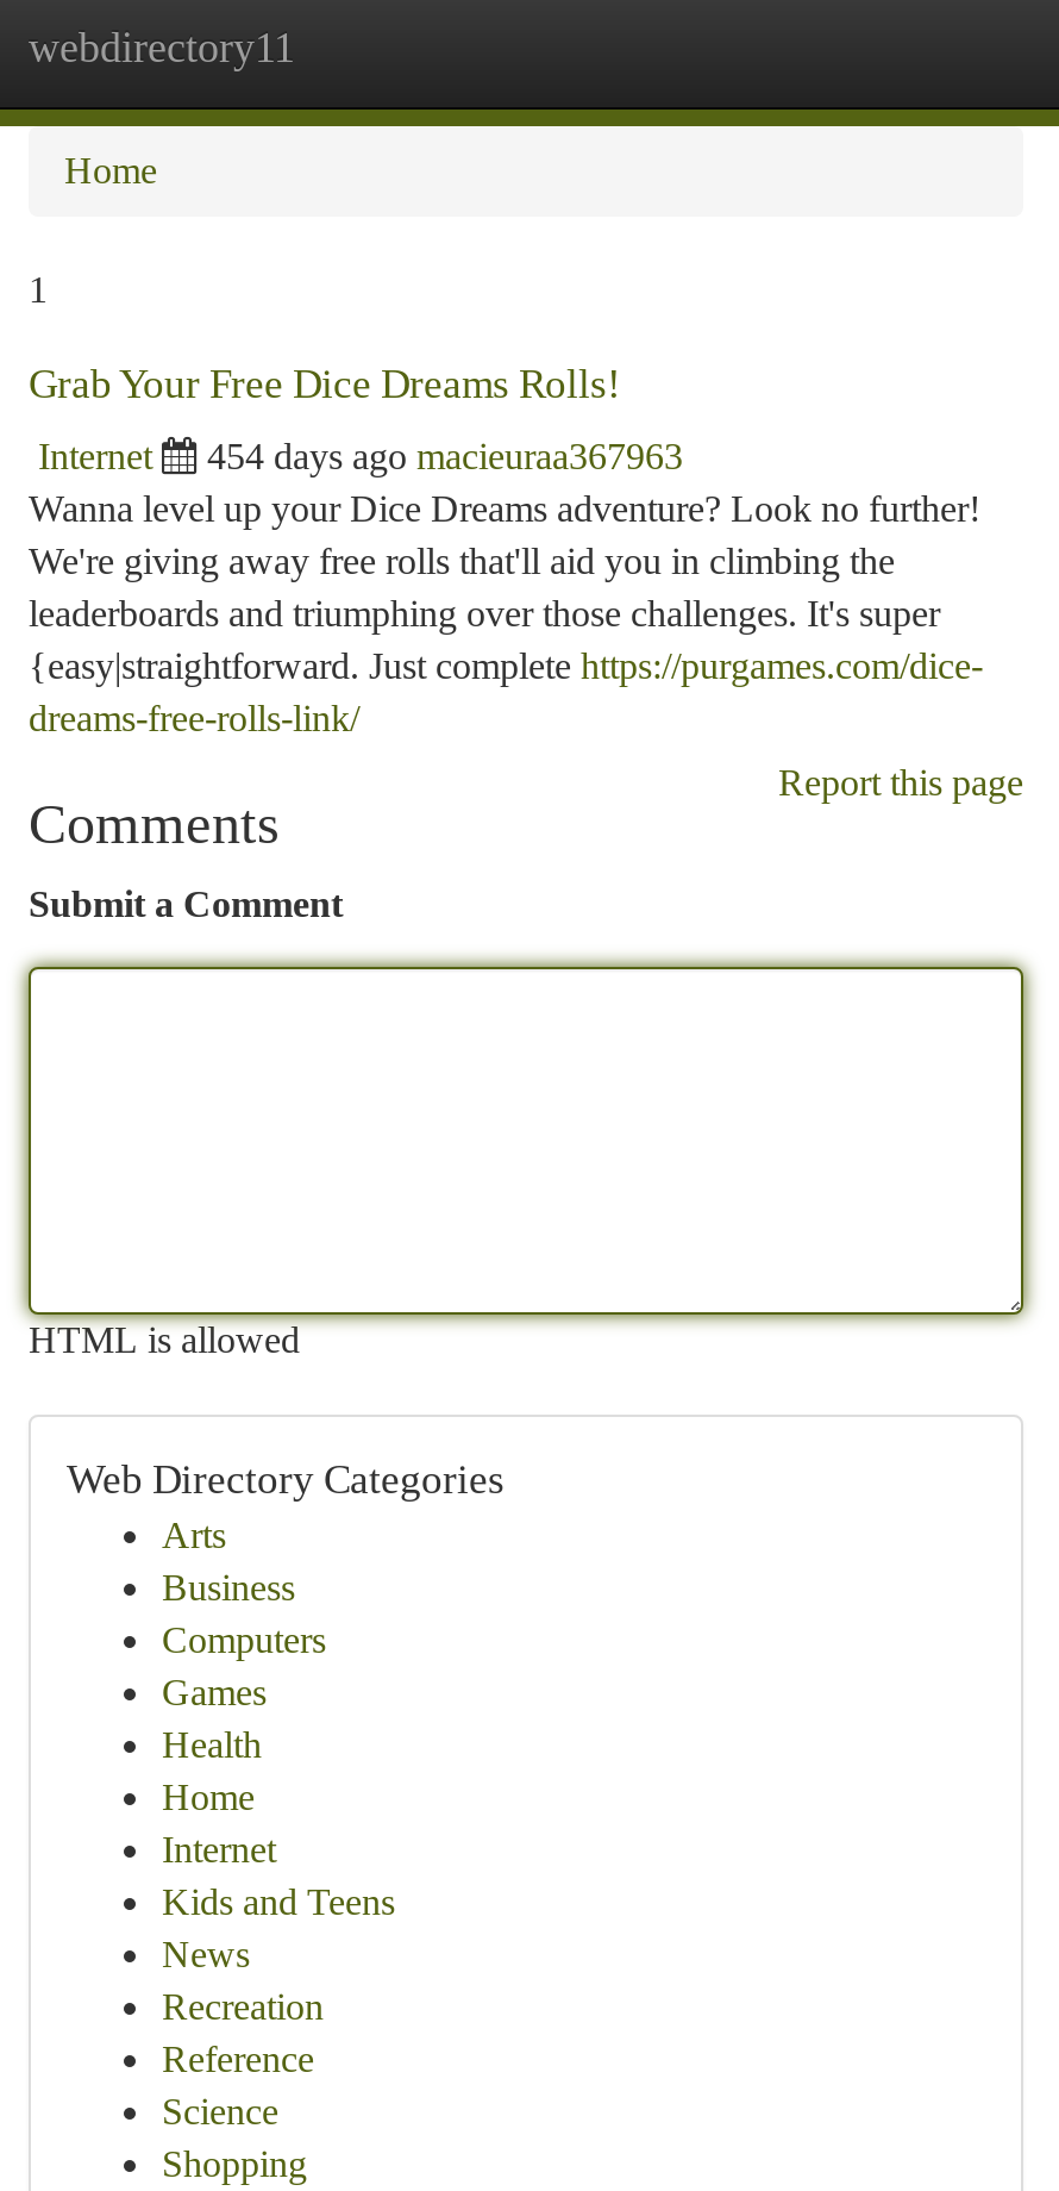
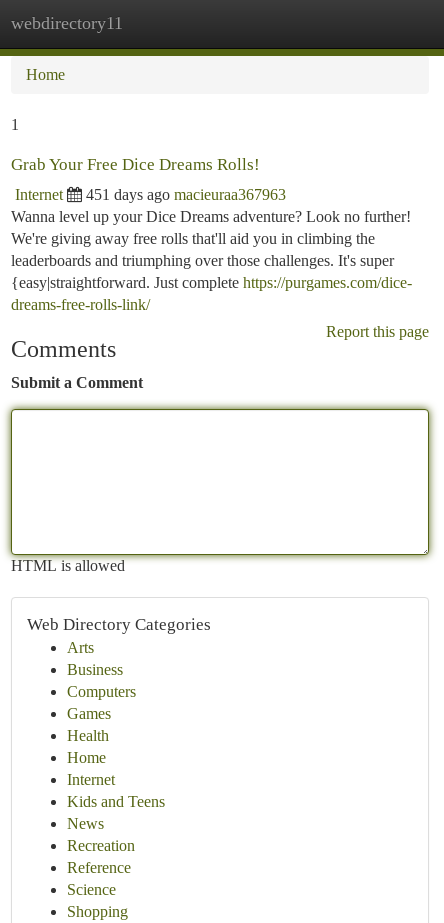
[207,436,683,476] 454 days ago macieuraa367963 -> [86,186,286,203] 451 days ago macieuraa367963

